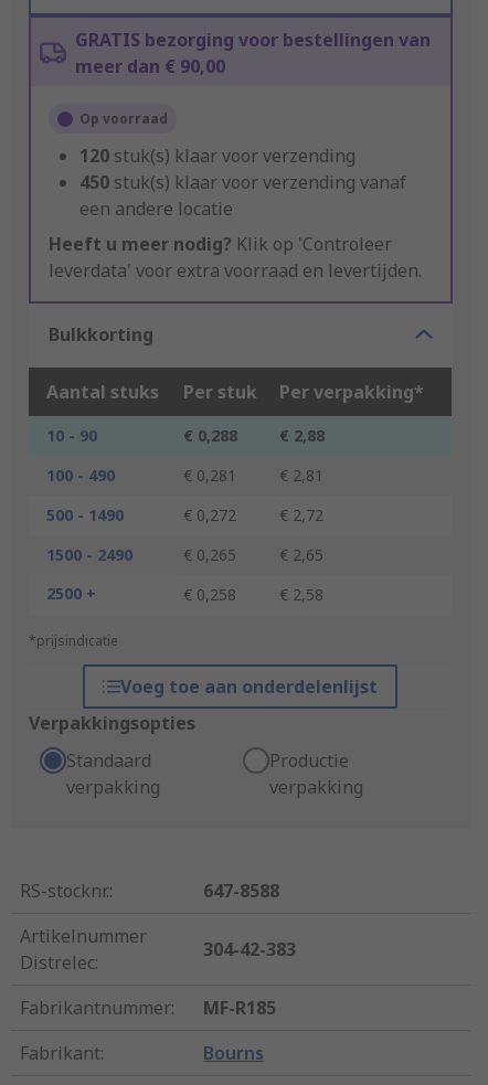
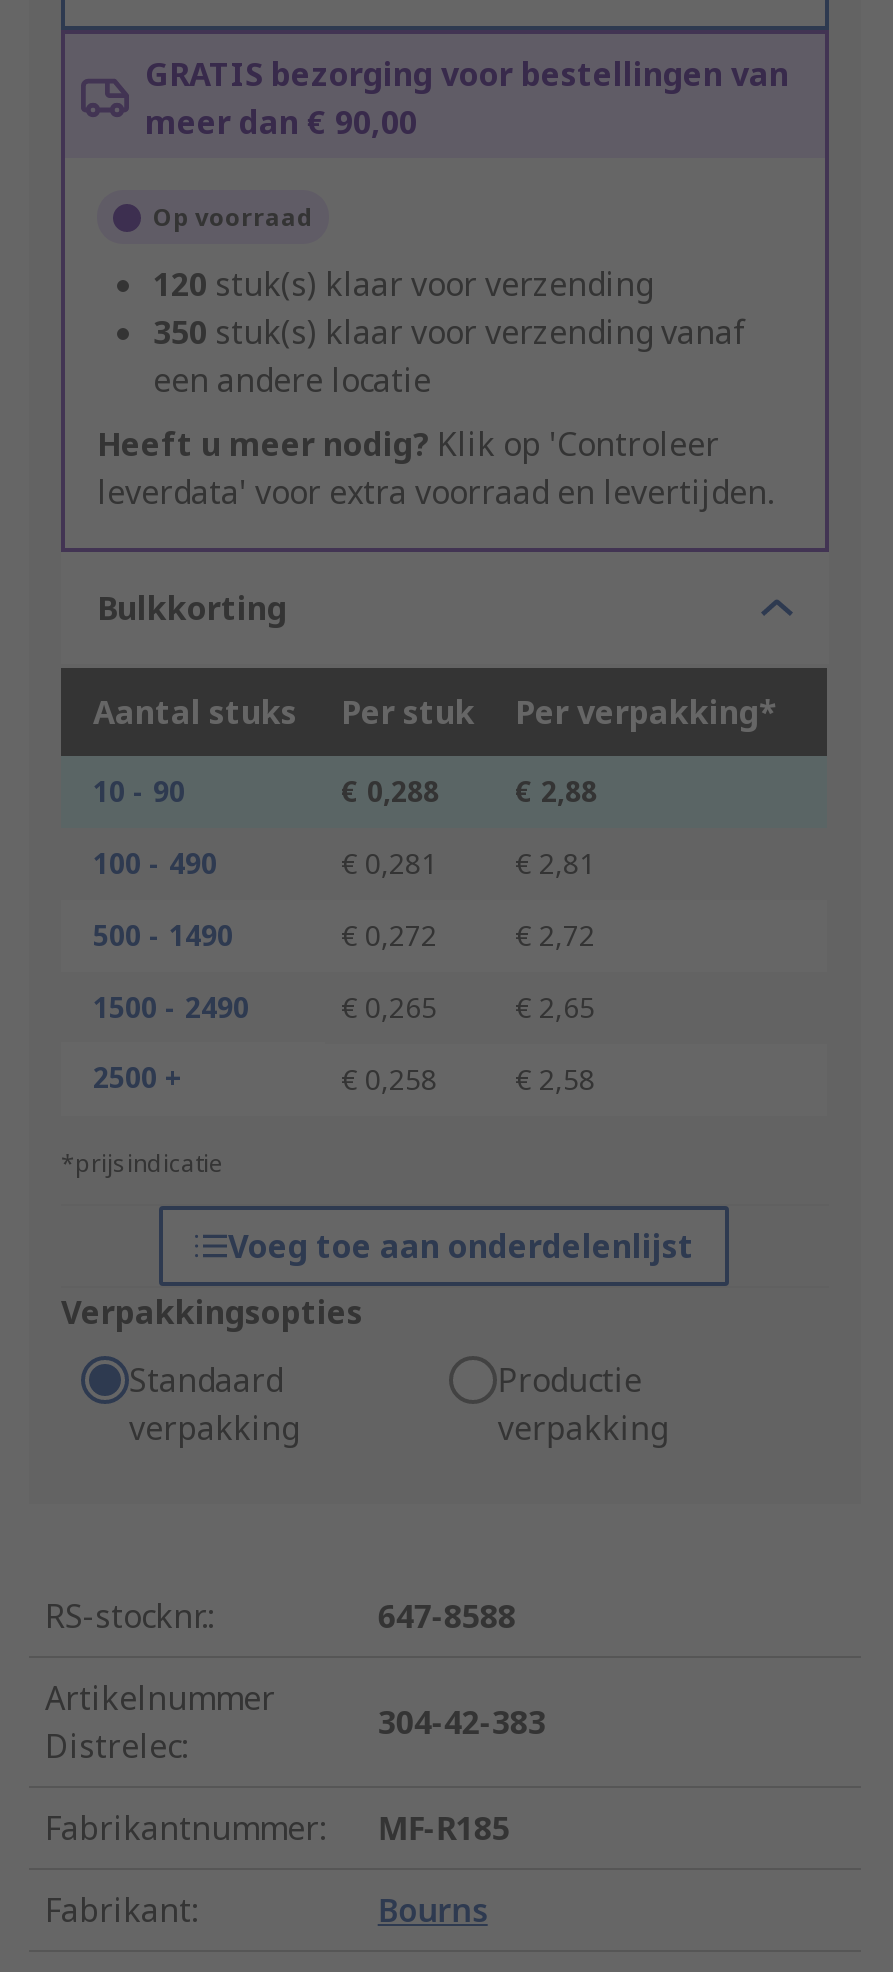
[79,171,406,195] 450 stuk(s) klaar voor verzending vanaf -> [153,311,745,355] 350 stuk(s) klaar voor verzending vanaf

